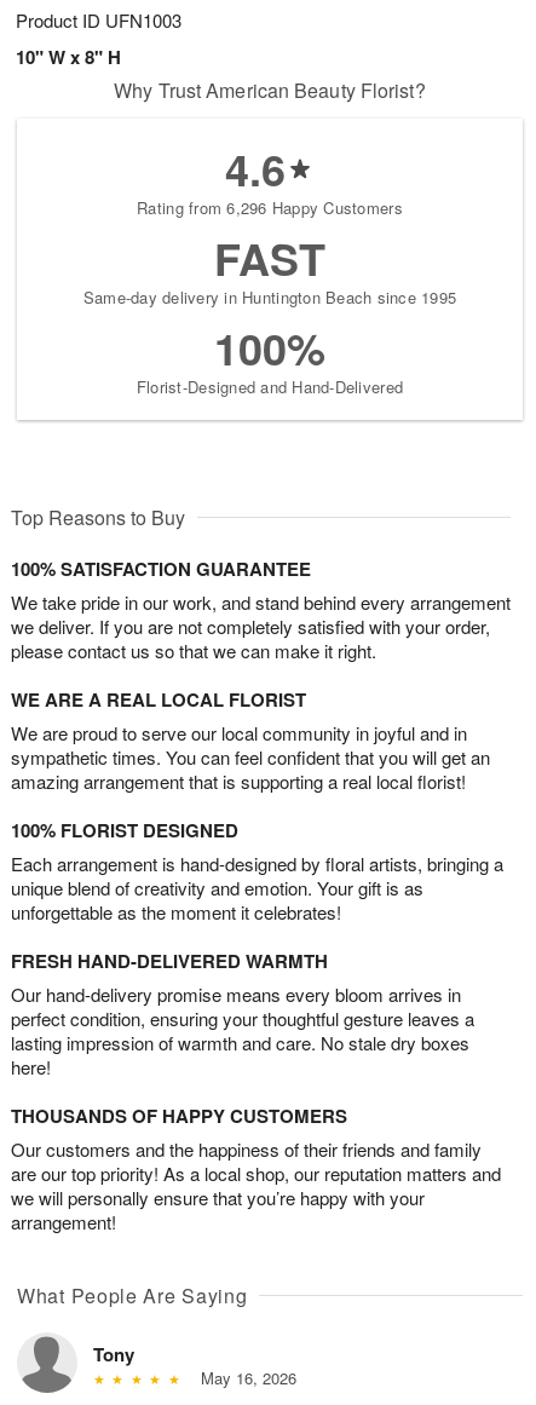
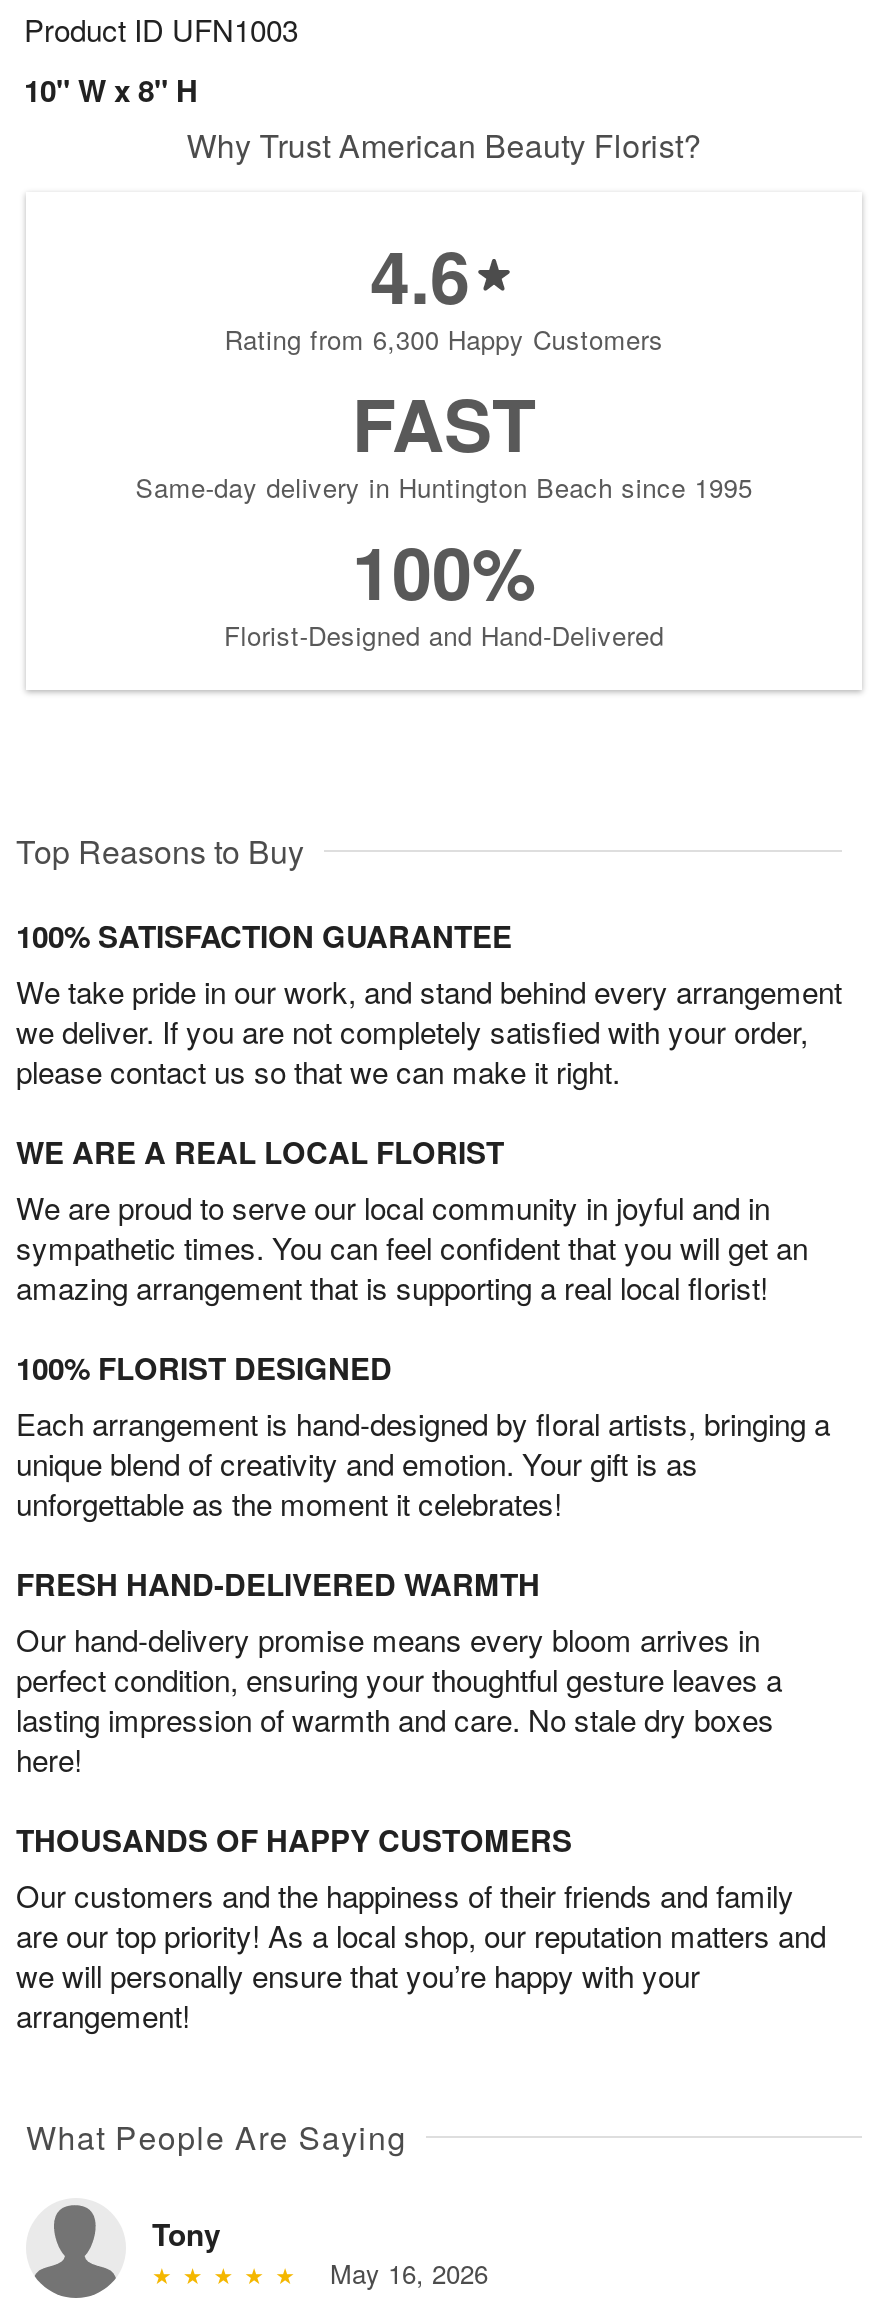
[137,197,403,220] Rating from 6,296 Happy Customers -> [224,321,664,359] Rating from 6,300 Happy Customers

